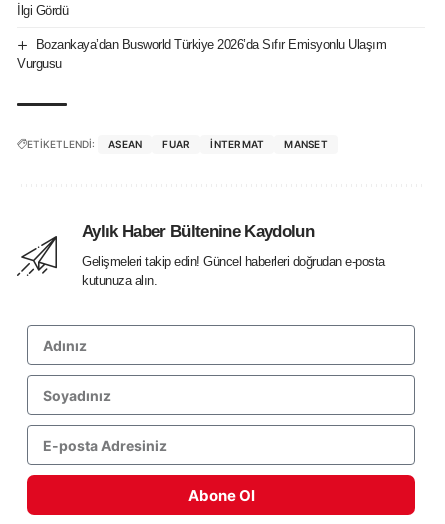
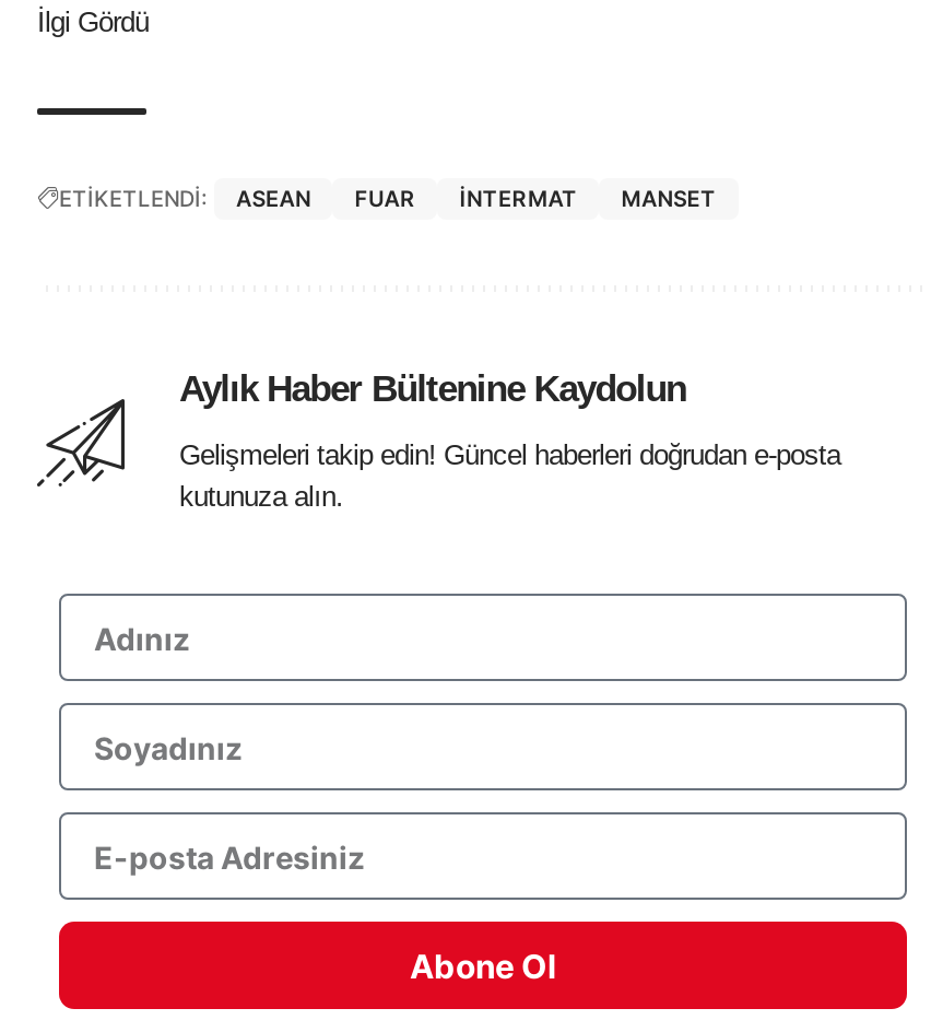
[17,37,386,71] Bozankaya’dan Busworld Türkiye 2026’da Sıfır Emisyonlu Ulaşım | Vurgusu -> none

